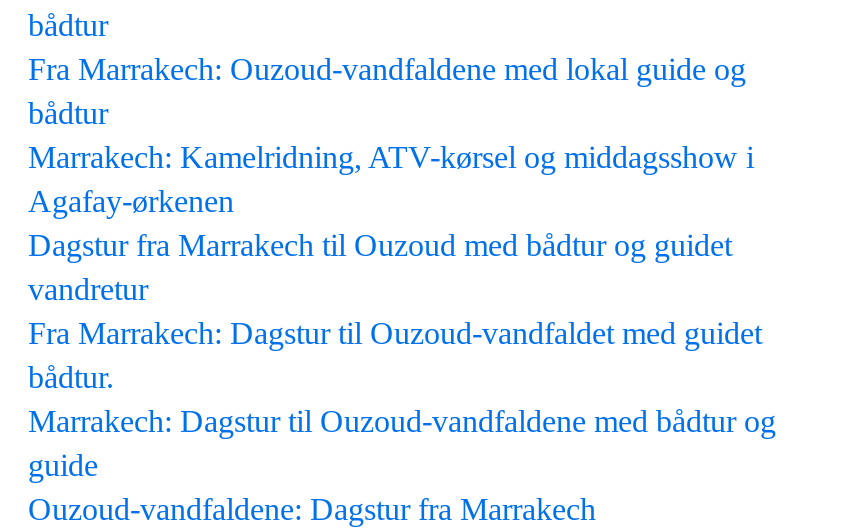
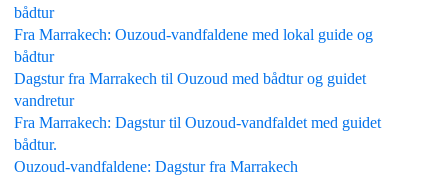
[28,140,754,218] Marrakech: Kamelridning, ATV-kørsel og middagsshow i | Agafay-ørkenen -> none
[28,404,776,482] Marrakech: Dagstur til Ouzoud-vandfaldene med bådtur og | guide -> none

